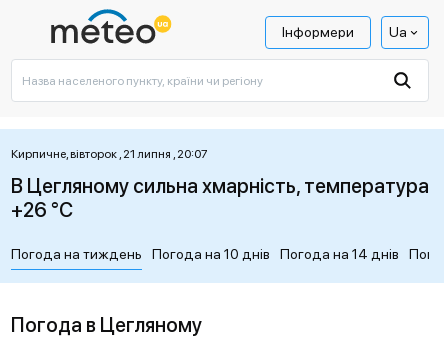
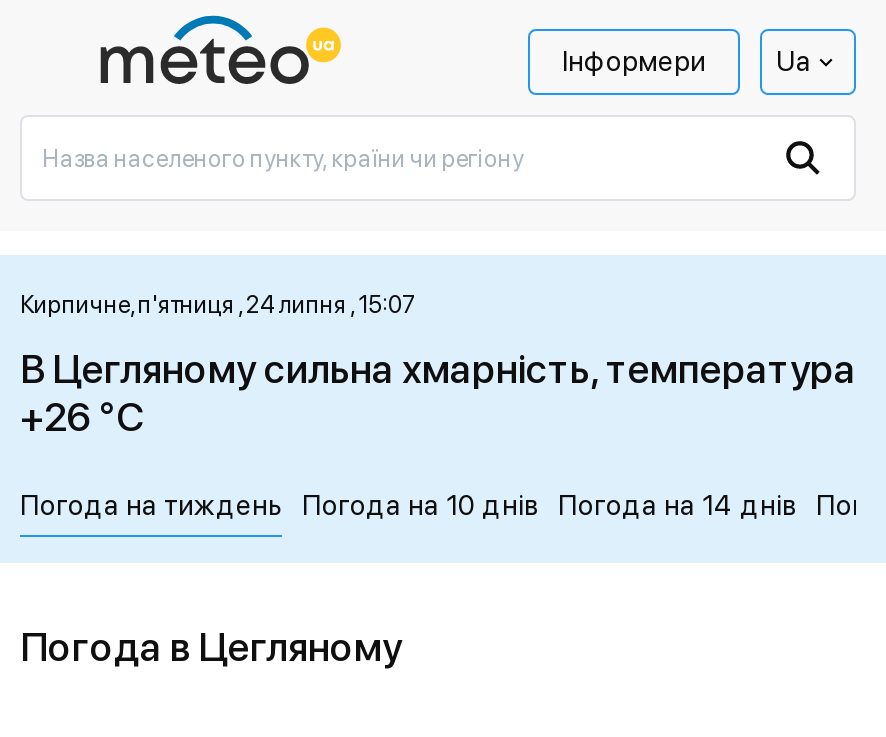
[11,147,208,161] Кирпичне, вівторок , 21 липня , 20:07 -> [20,291,416,319] Кирпичне, п'ятниця , 24 липня , 15:07

